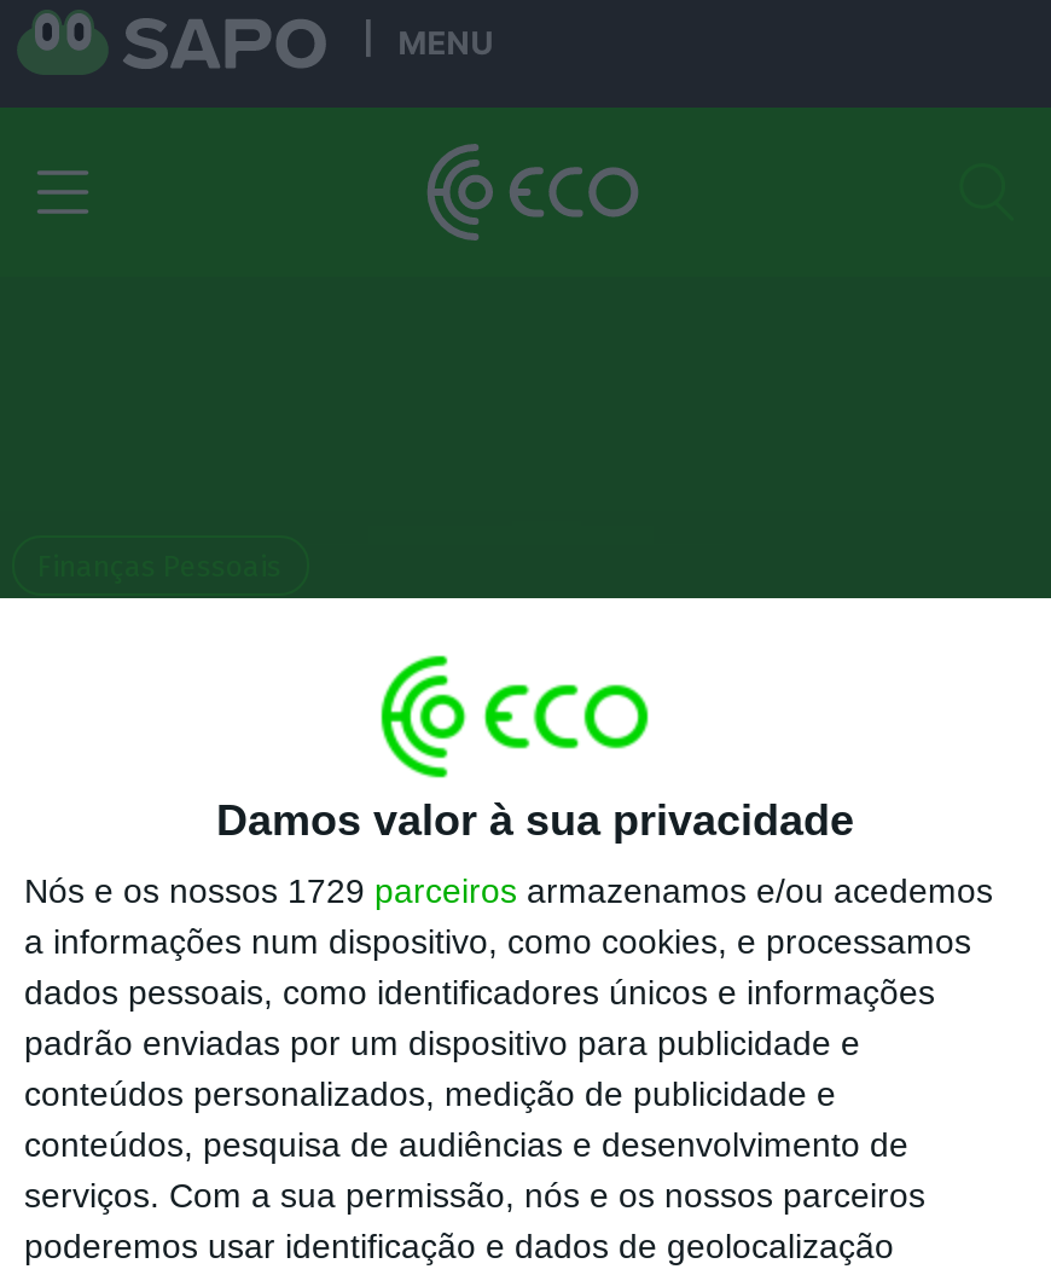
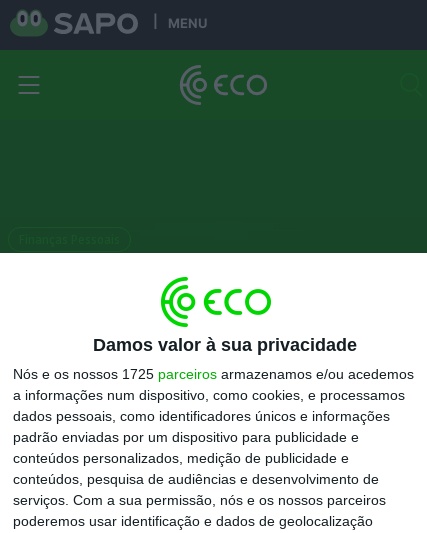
[24,872,993,911] Nós e os nossos 1729 parceiros armazenamos e/ou acedemos -> [13,366,414,382] Nós e os nossos 1725 parceiros armazenamos e/ou acedemos

